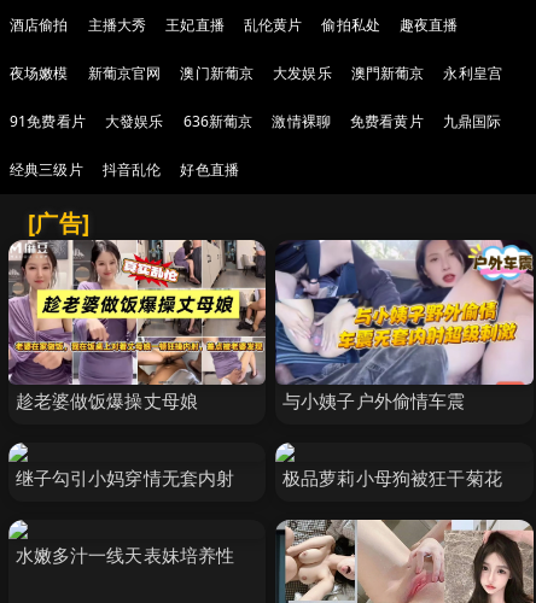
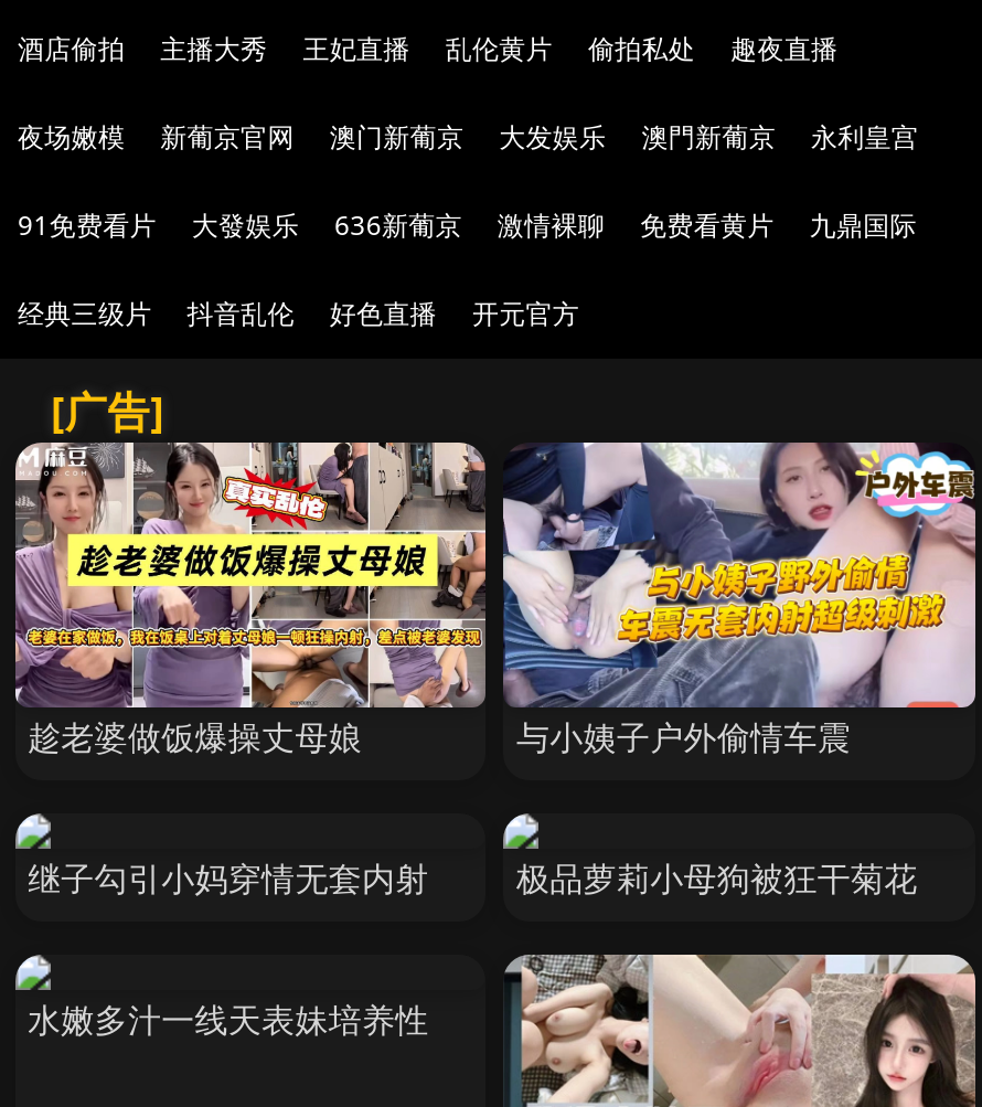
none -> [472,295,579,332] 开元官方

